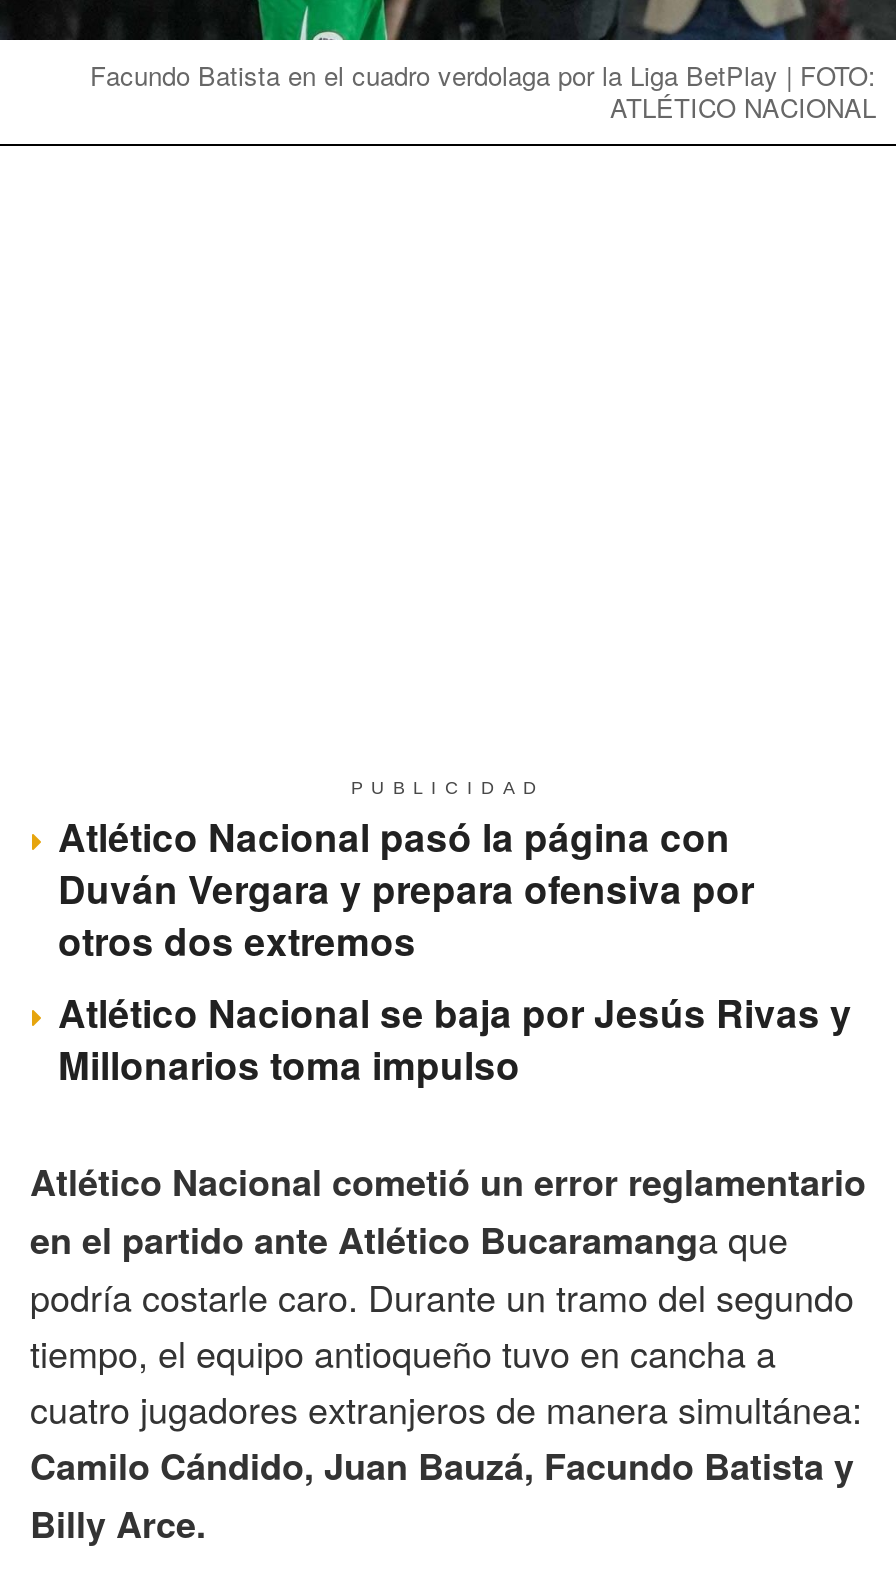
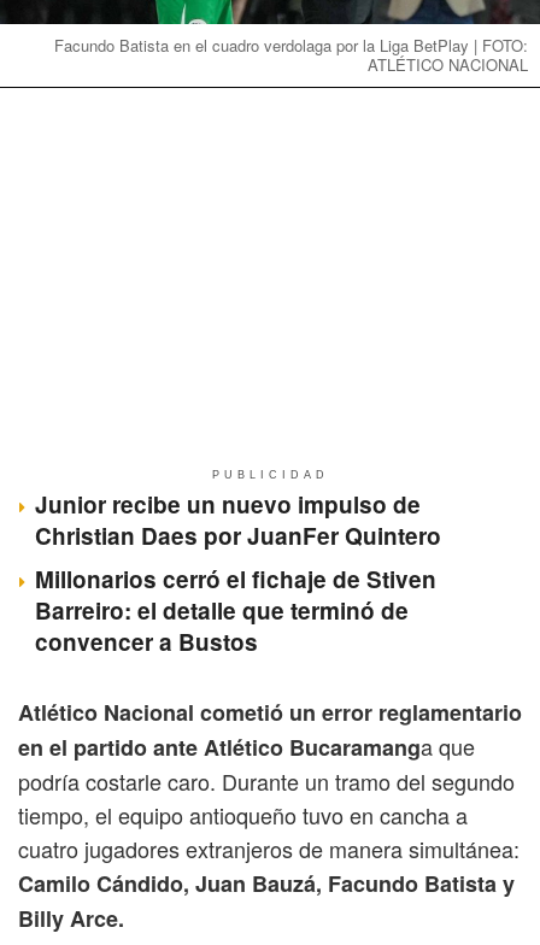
[58,810,852,1092] Atlético Nacional pasó la página con | Duván Vergara y prepara ofensiva por | otros dos extremos | Atlético Nacional se baja por Jesús Rivas y | Millonarios toma impulso -> [35,488,441,658] Junior recibe un nuevo impulso de | Christian Daes por JuanFer Quintero | Millonarios cerró el fichaje de Stiven | Barreiro: el detalle que terminó de | convencer a Bustos

